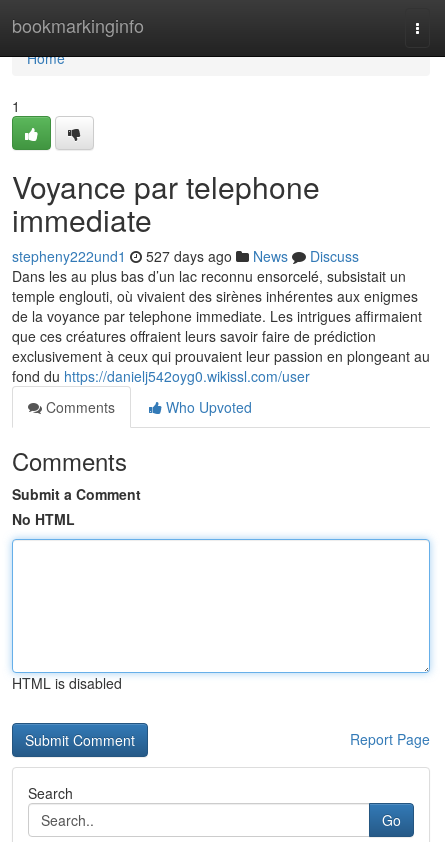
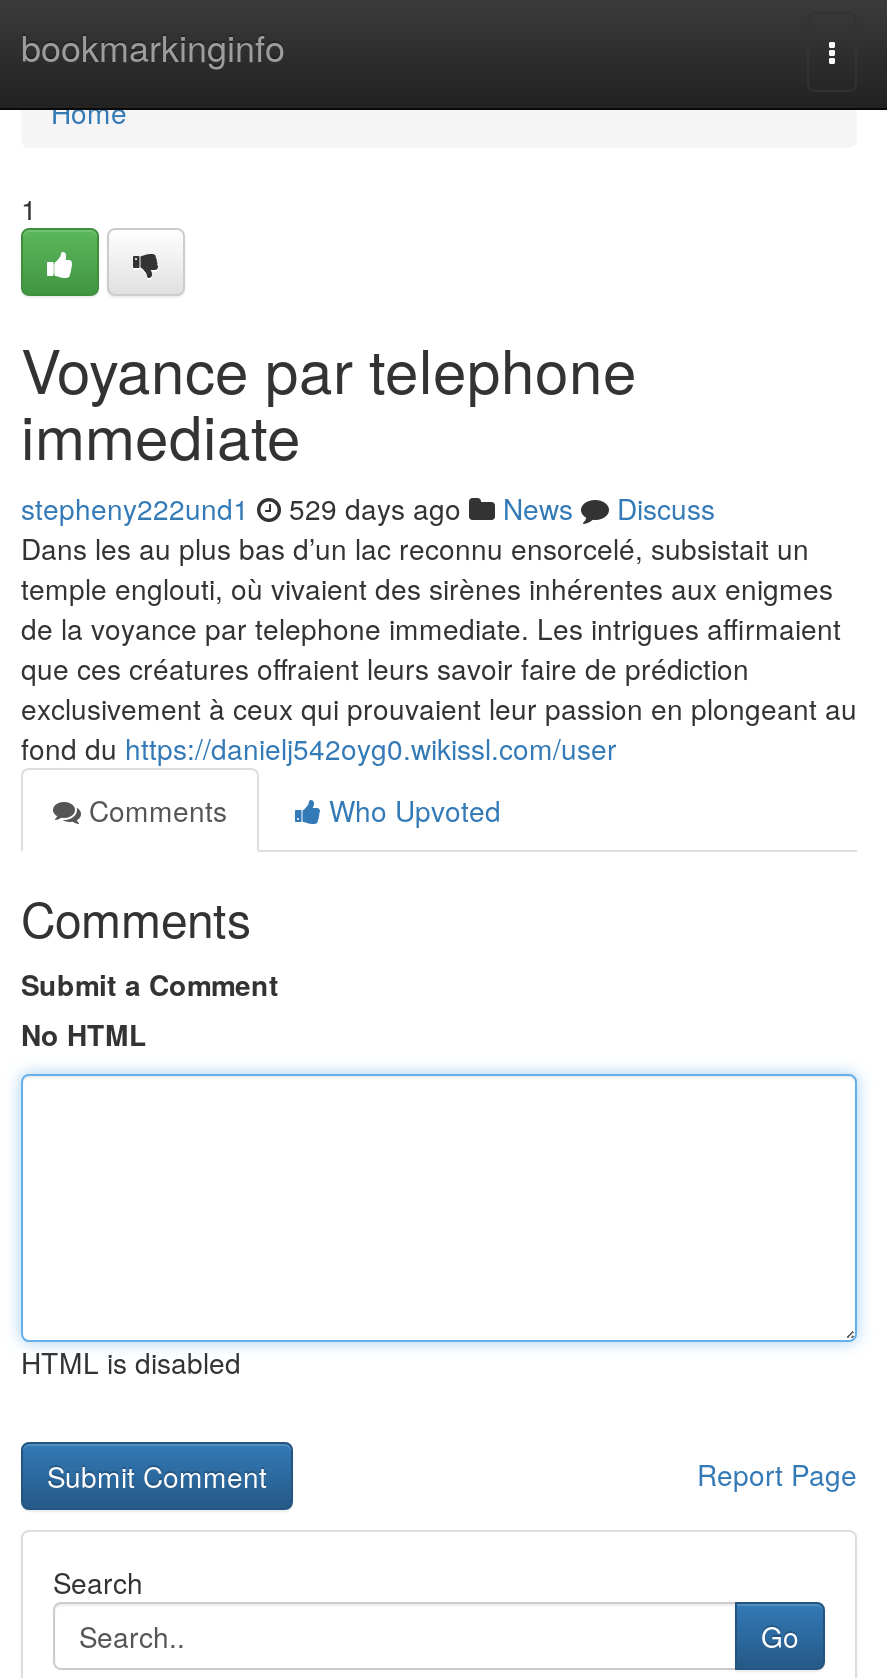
[12,246,359,266] stepheny222und1 527 days ago News Discuss -> [21,488,715,528] stepheny222und1 529 days ago News Discuss

